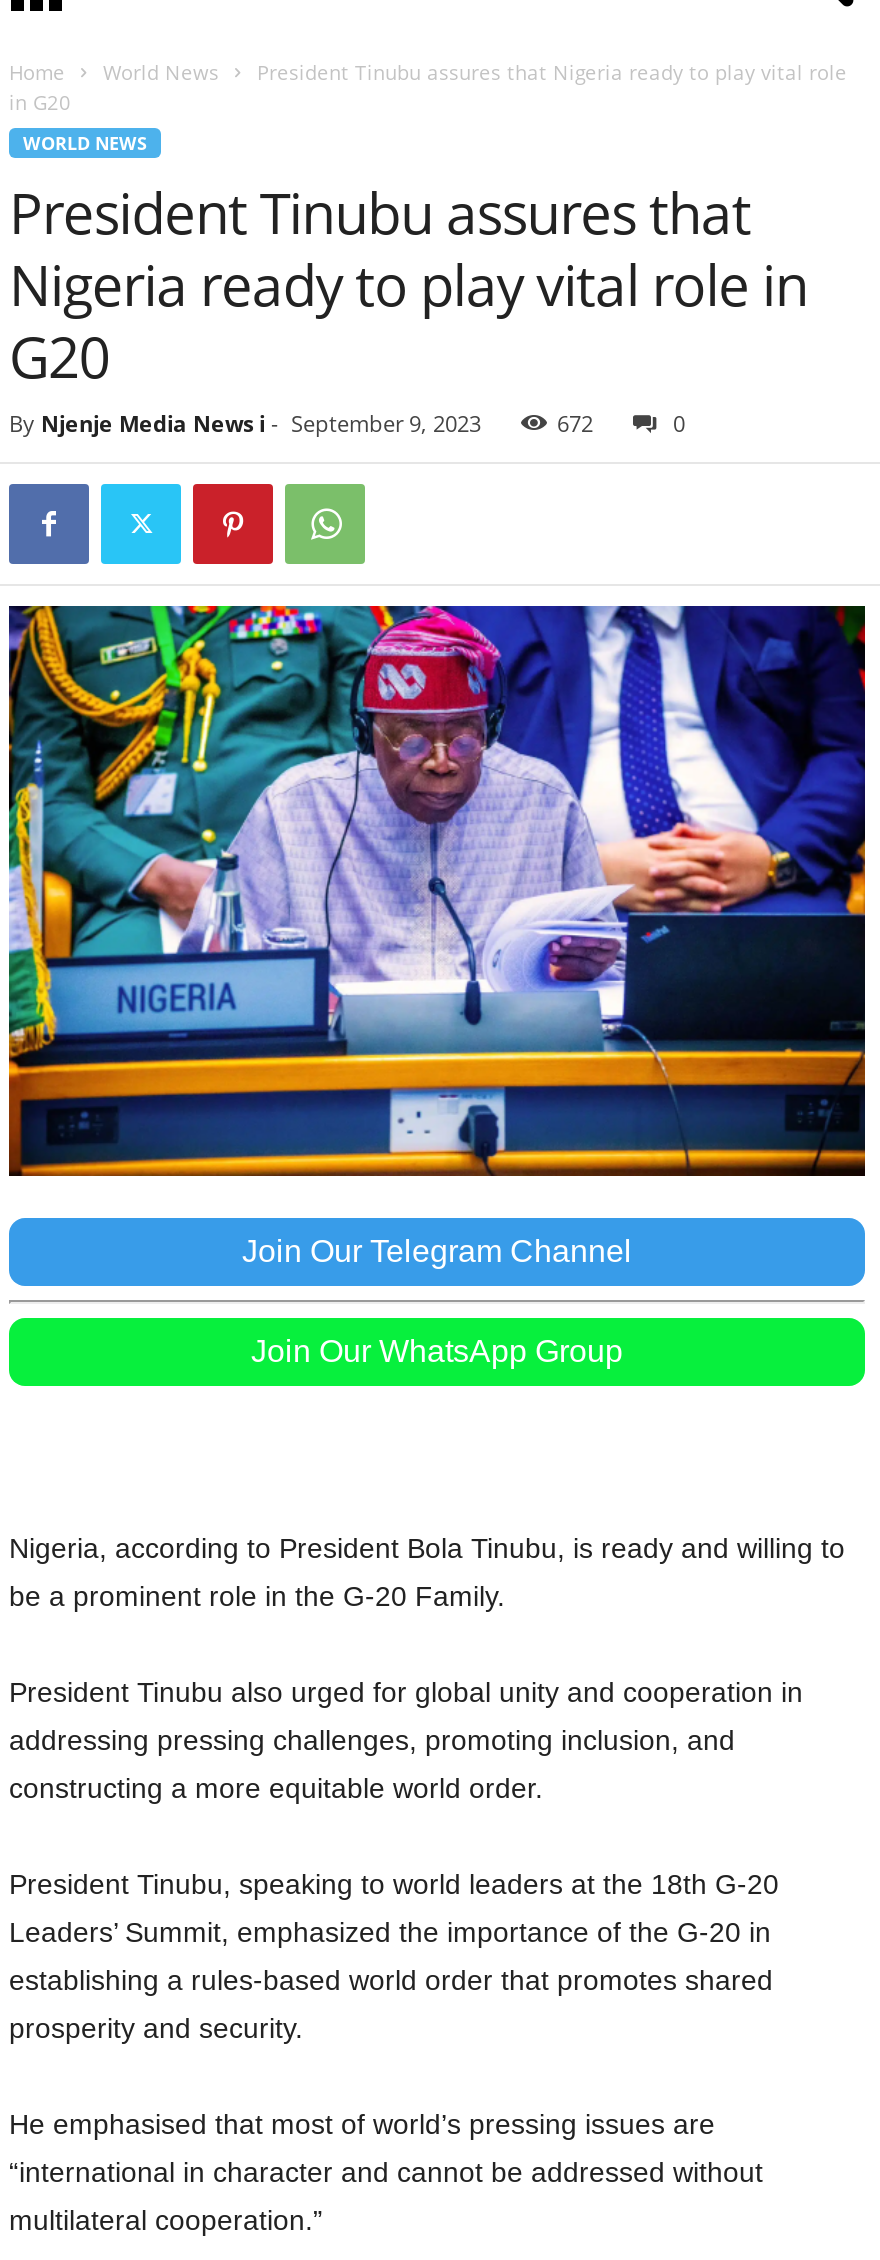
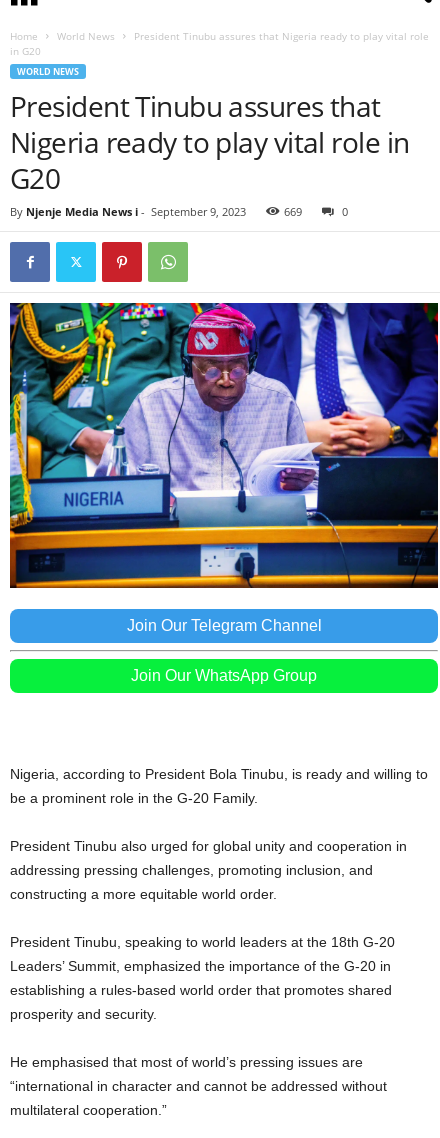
[557,408,593,438] 672 -> [284,204,302,219] 669

